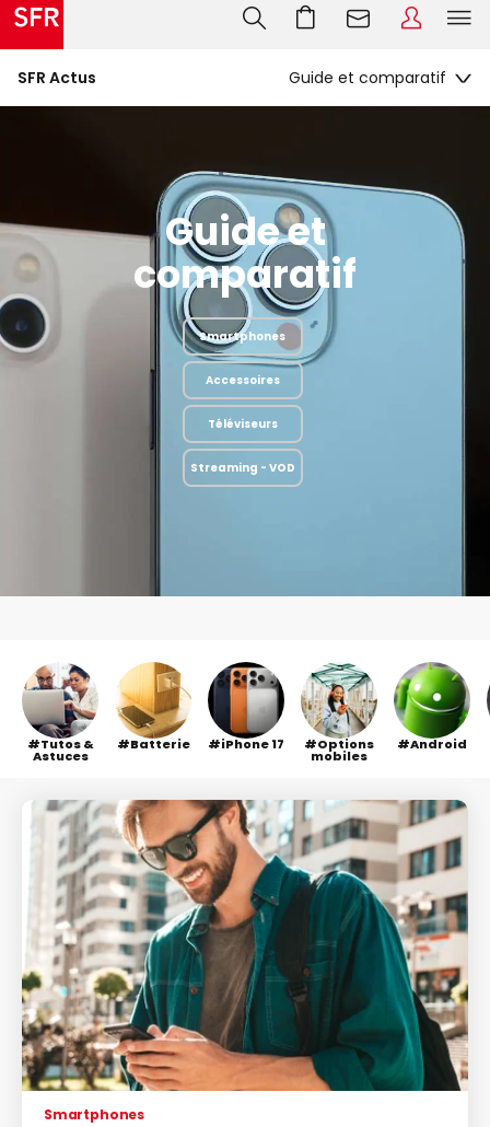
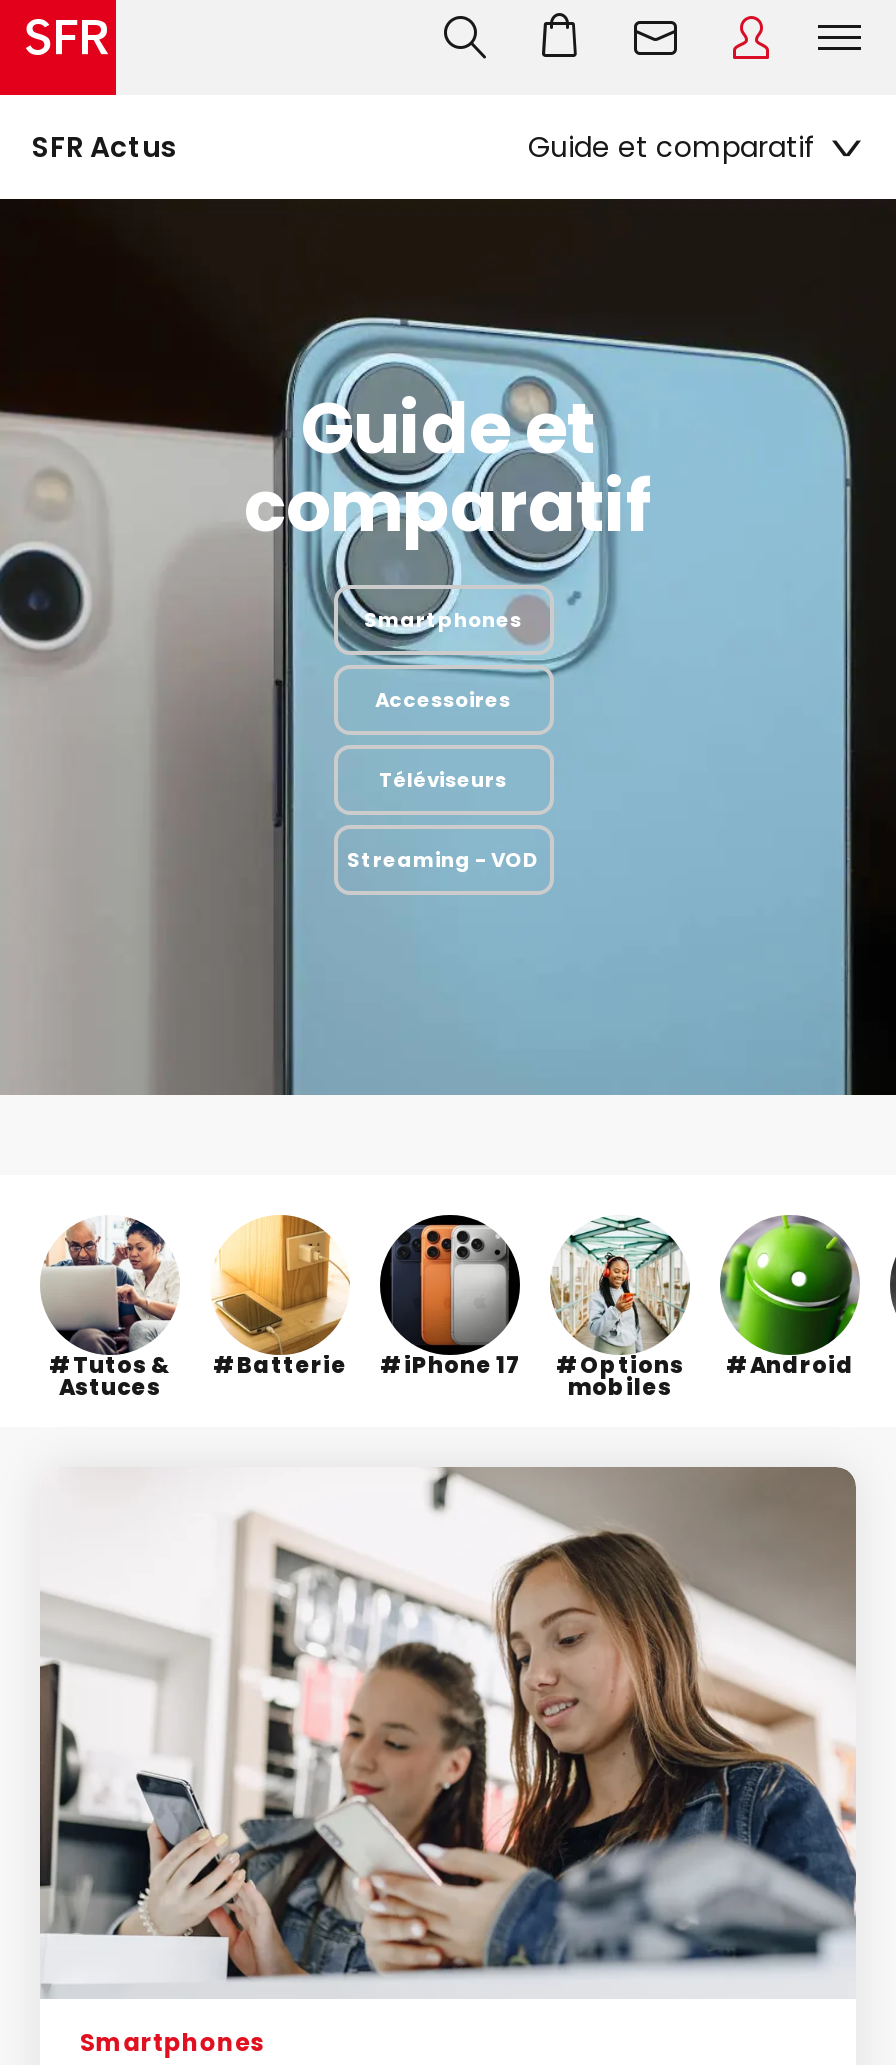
[21,799,469,1092] [image] -> [38,1465,856,1999] [image]

